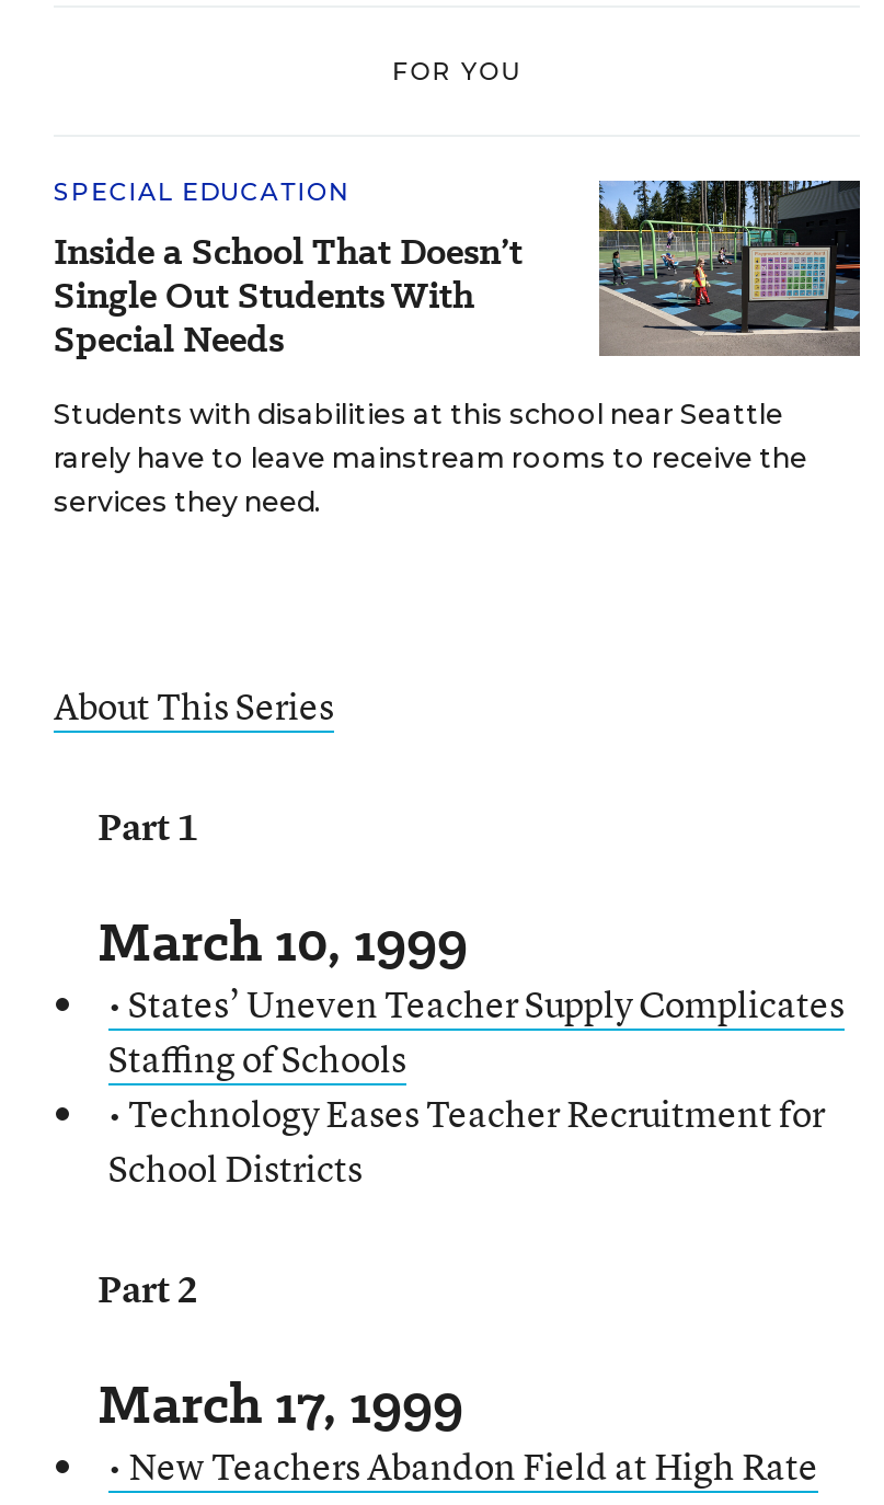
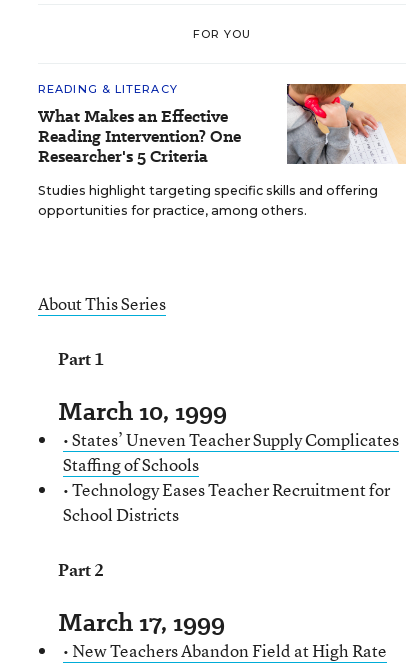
[54,176,523,365] SPECIAL EDUCATION | Inside a School That Doesn’t | Single Out Students With | Special Needs -> [38,82,241,168] READING & LITERACY | What Makes an Effective | Reading Intervention? One | Researcher's 5 Criteria
[54,179,862,518] [image] | Students with disabilities at this school near Seattle | rarely have to leave mainstream rooms to receive the | services they need. -> [38,83,406,218] [image] | Studies highlight targeting specific skills and offering | opportunities for practice, among others.

